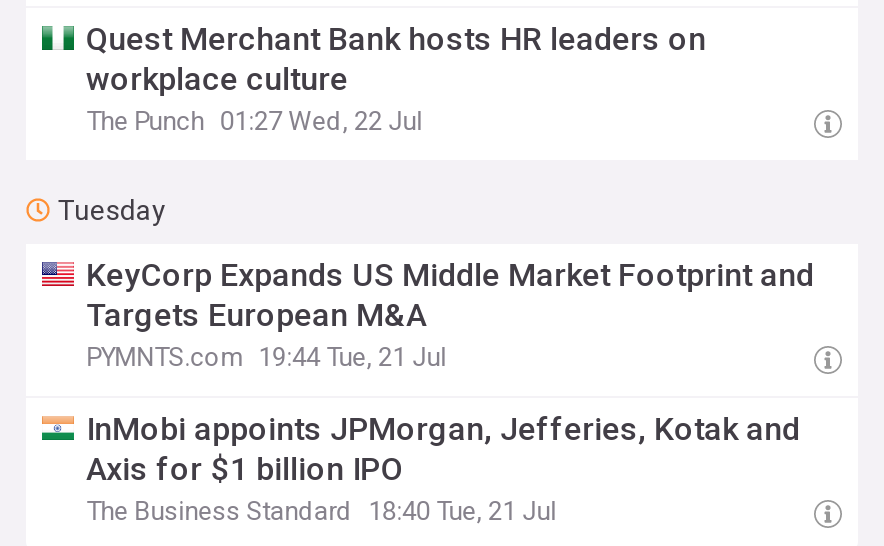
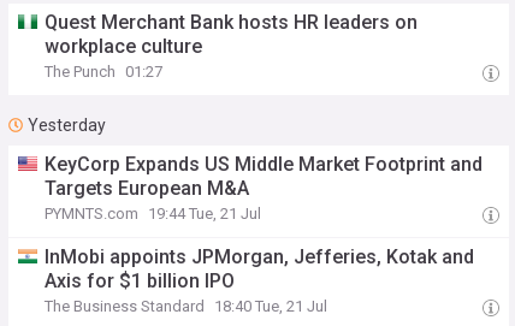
[86,106,422,136] The Punch 01:27 Wed, 22 Jul -> [45,63,163,81] The Punch 01:27
[58,194,166,226] Tuesday -> [28,115,106,135] Yesterday

